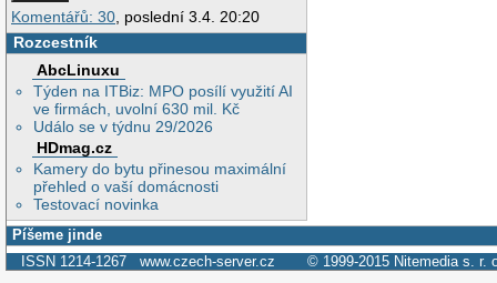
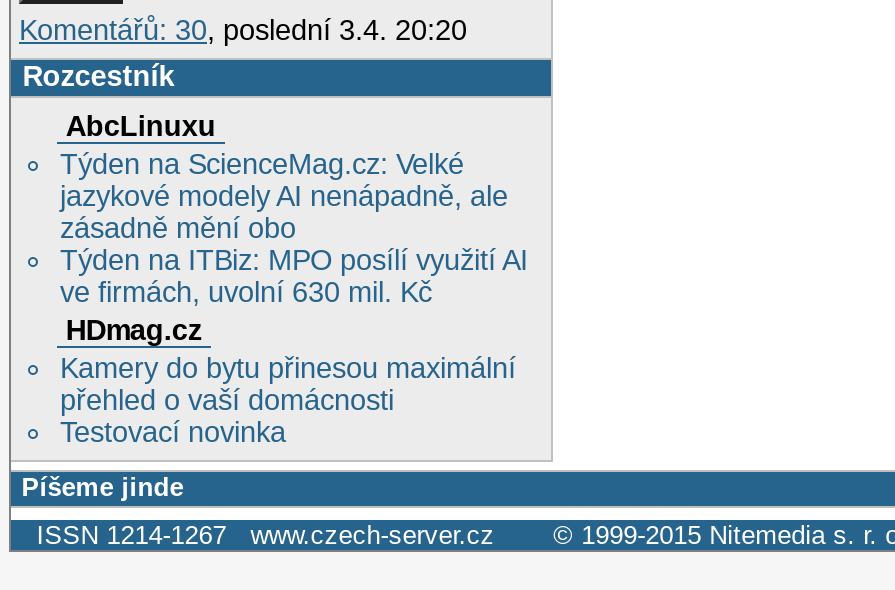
none -> [60,148,508,244] Týden na ScienceMag.cz: Velké | jazykové modely AI nenápadně, ale | zásadně mění obo
moved [34,82,293,117] -> [60,244,528,308]: Týden na ITBiz: MPO posílí využití AI | ve firmách, uvolní 630 mil. Kč
[34,117,214,135] Událo se v týdnu 29/2026 -> none

